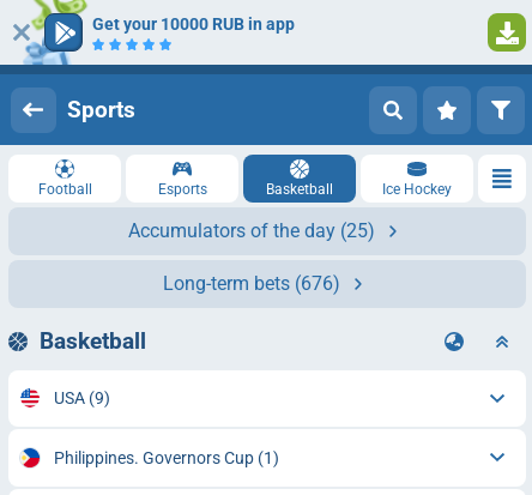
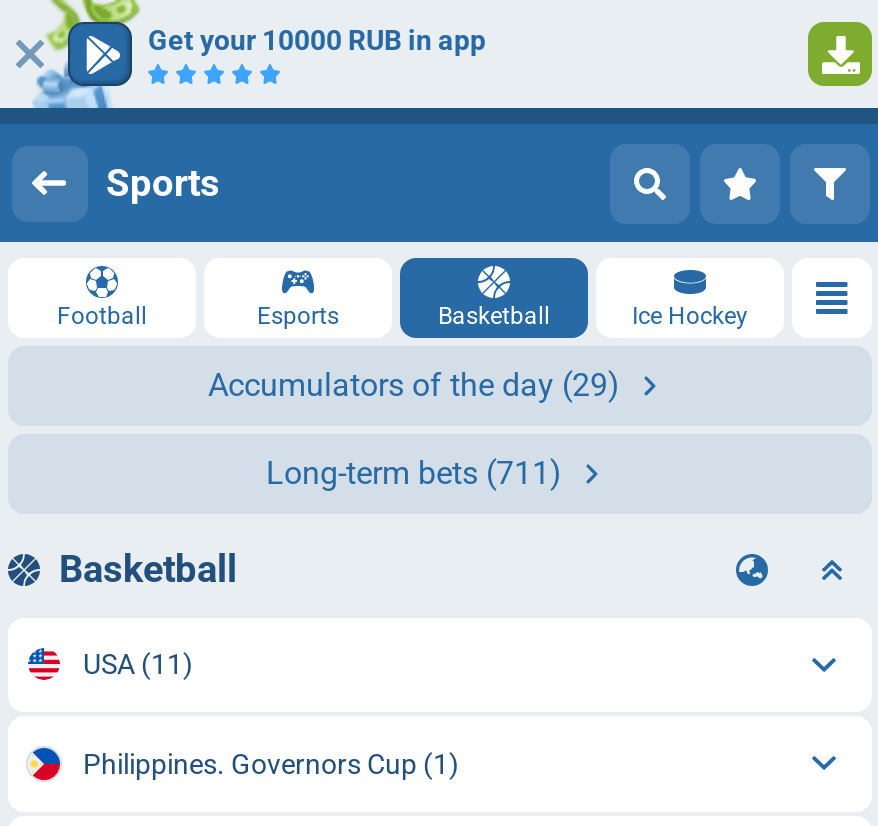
[128,219,375,242] Accumulators of the day (25) -> [208,366,620,404] Accumulators of the day (29)
[163,272,340,295] Long-term bets (676) -> [266,454,562,492] Long-term bets (711)
[53,389,110,408] USA (9) -> [83,648,193,680] USA (11)

